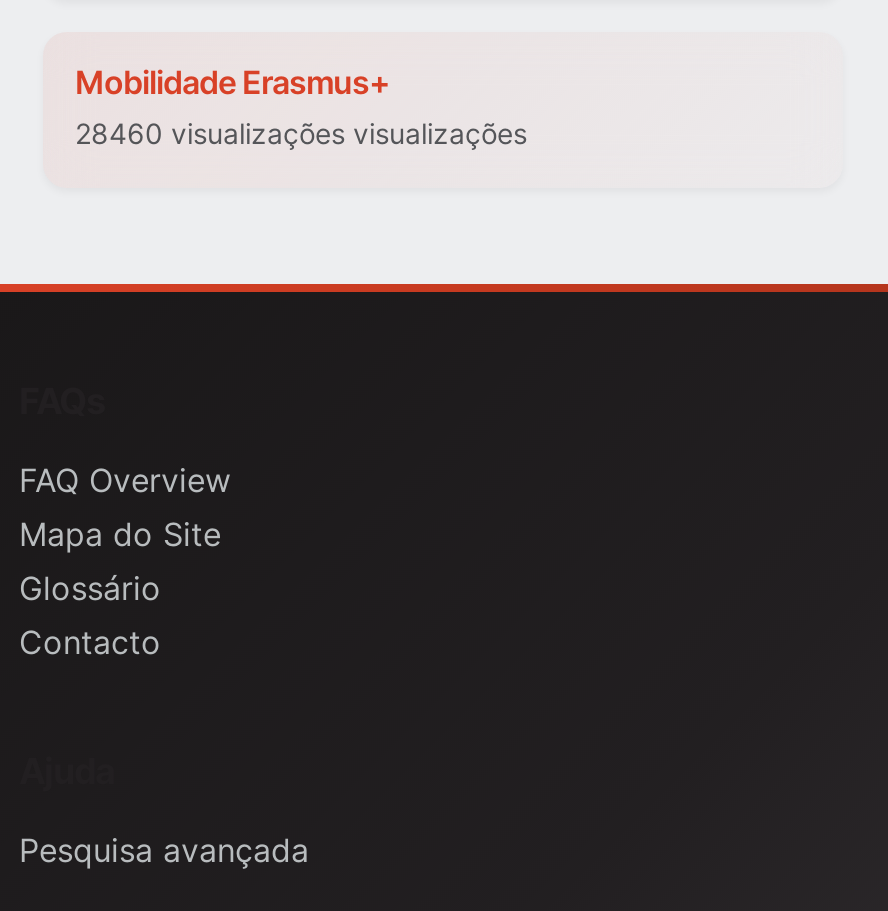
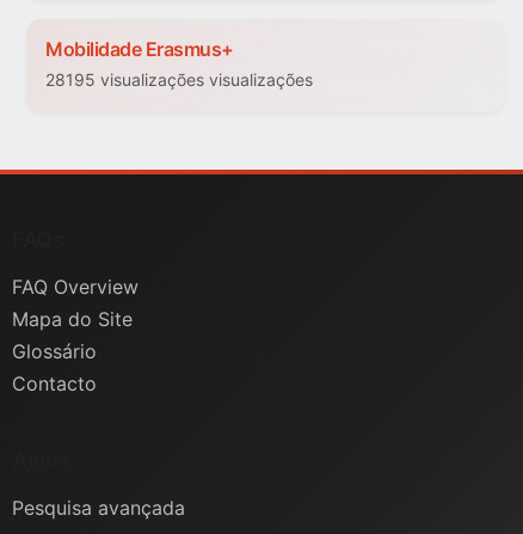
[75,117,527,151] 28460 visualizações visualizações -> [45,70,313,90] 28195 visualizações visualizações

